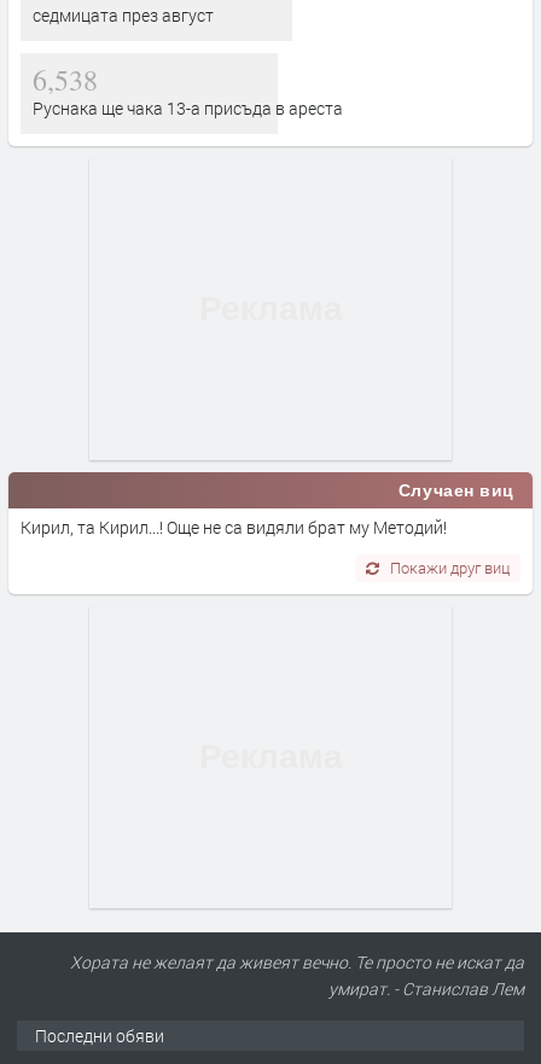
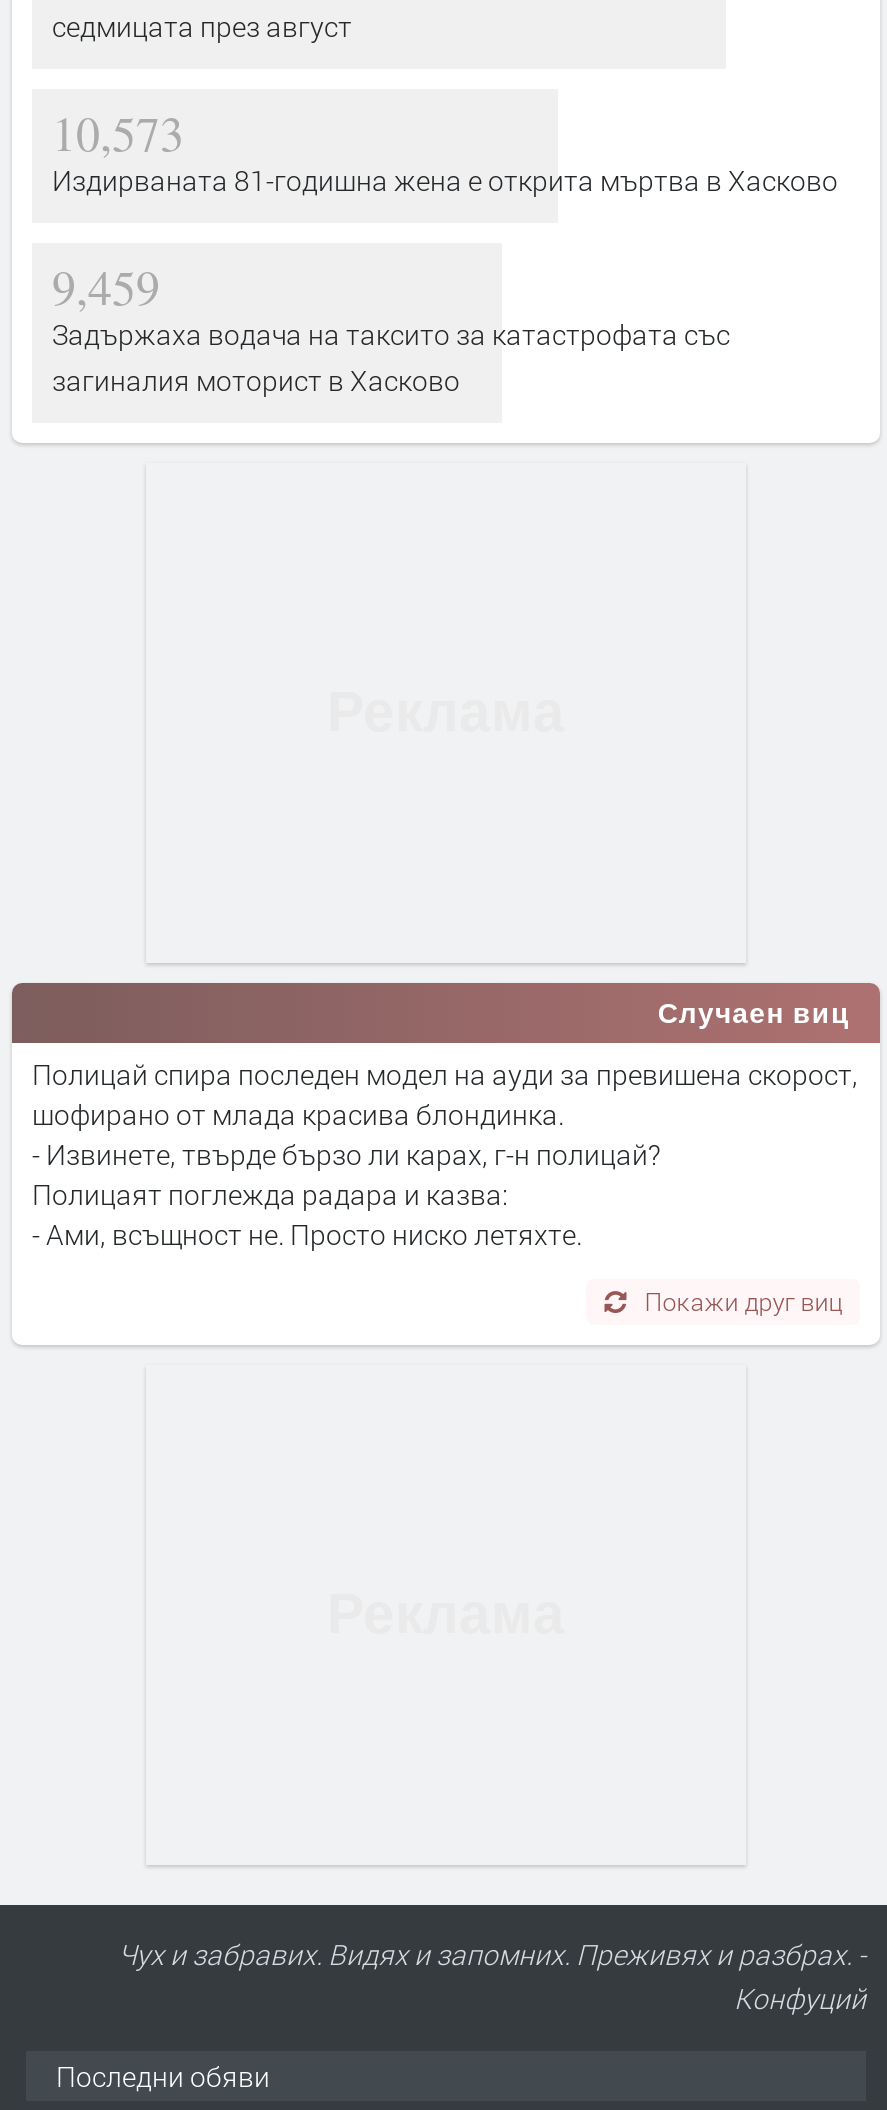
[33,60,343,119] 6,538 | Руснака ще чака 13-а присъда в ареста -> [52,100,838,398] 10,573 | Издирваната 81-годишна жена е открита мъртва в Хасково | 9,459 | Задържаха водача на таксито за катастрофата със | загиналия моторист в Хасково
[21,516,447,539] Кирил, та Кирил...! Още не са видяли брат му Методий! -> [32,1054,858,1252] Полицай спира последен модел на ауди за превишена скорост, | шофирано от млада красива блондинка. | - Извинете, твърде бързо ли карах, г-н полицай? | Полицаят поглежда радара и казва: | - Ами, всъщност не. Просто ниско летяхте.
[70,950,524,1000] Хората не желаят да живеят вечно. Те просто не искат да | умират. - Станислав Лем -> [118,1934,866,2016] Чух и забравих. Видях и запомних. Преживях и разбрах. - | Конфуций

